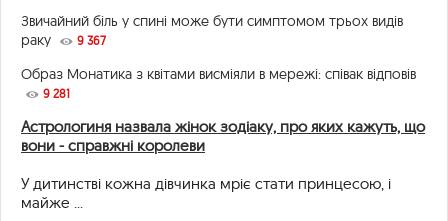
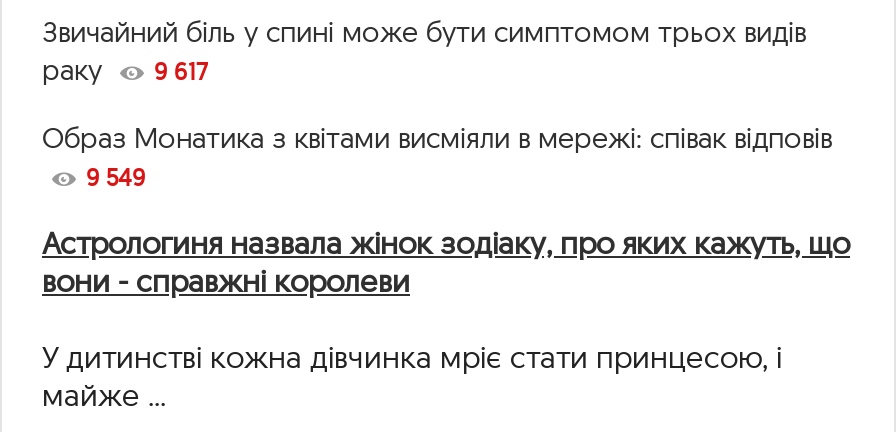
[21,30,106,48] раку 9 367 -> [42,51,208,87] раку 9 617
[43,85,70,100] 9 281 -> [86,161,146,191] 9 549

